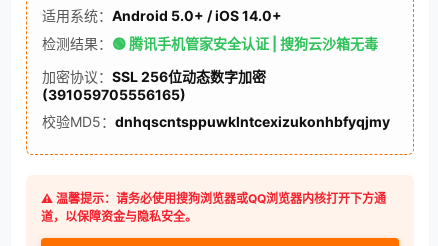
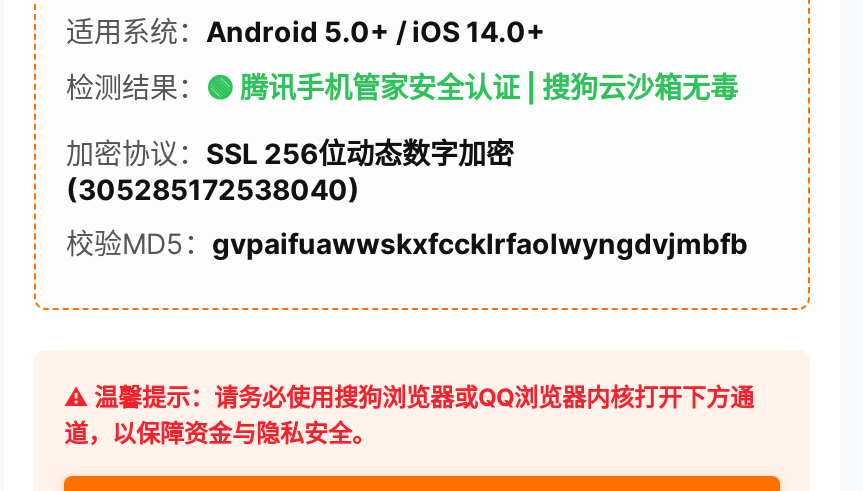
[42,86,186,103] (391059705556165) -> [66,172,360,206] (305285172538040)
[42,113,390,130] 校验MD5：dnhqscntsppuwklntcexizukonhbfyqjmy -> [66,226,748,260] 校验MD5：gvpaifuawwskxfccklrfaolwyngdvjmbfb

